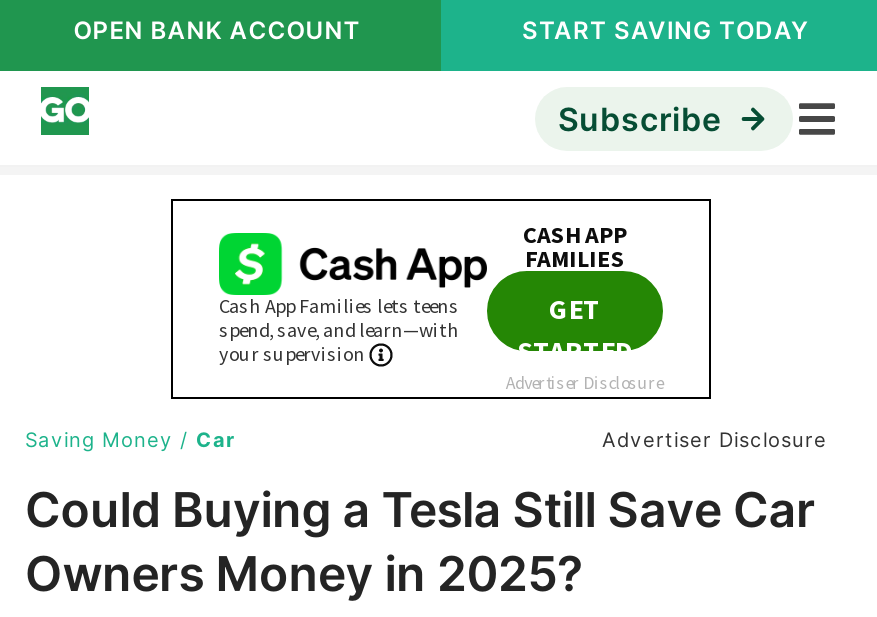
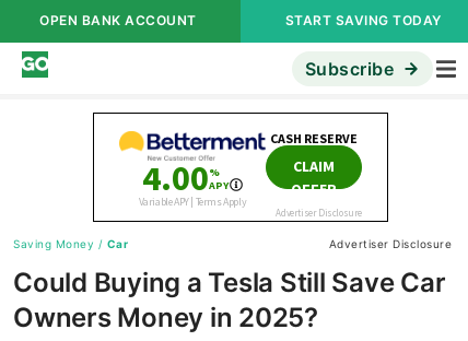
[217,225,665,367] [image] -> [118,128,362,207] [image]

